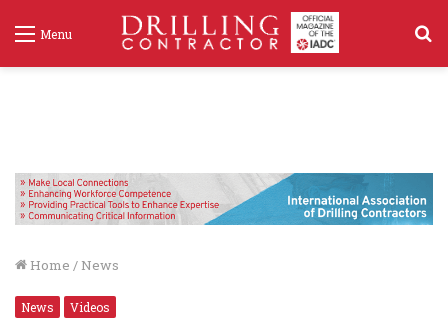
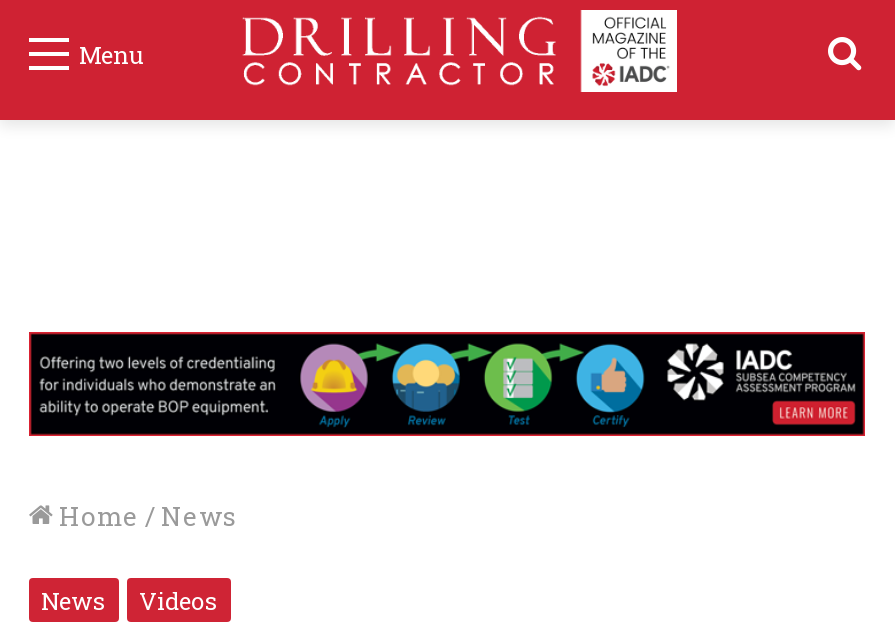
[15,172,434,226] [image] -> [27,330,867,438] [image]

